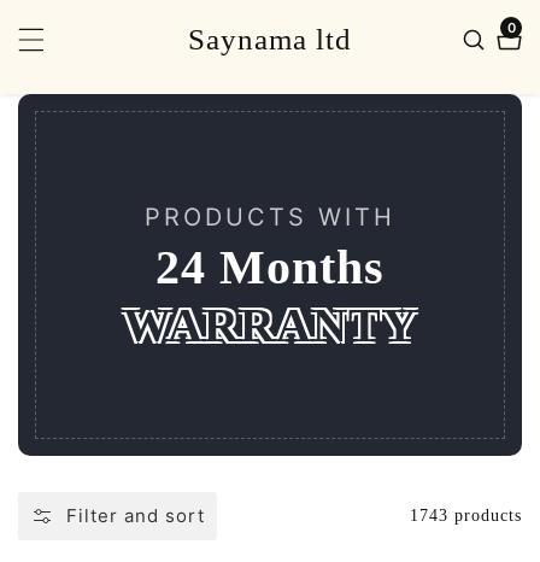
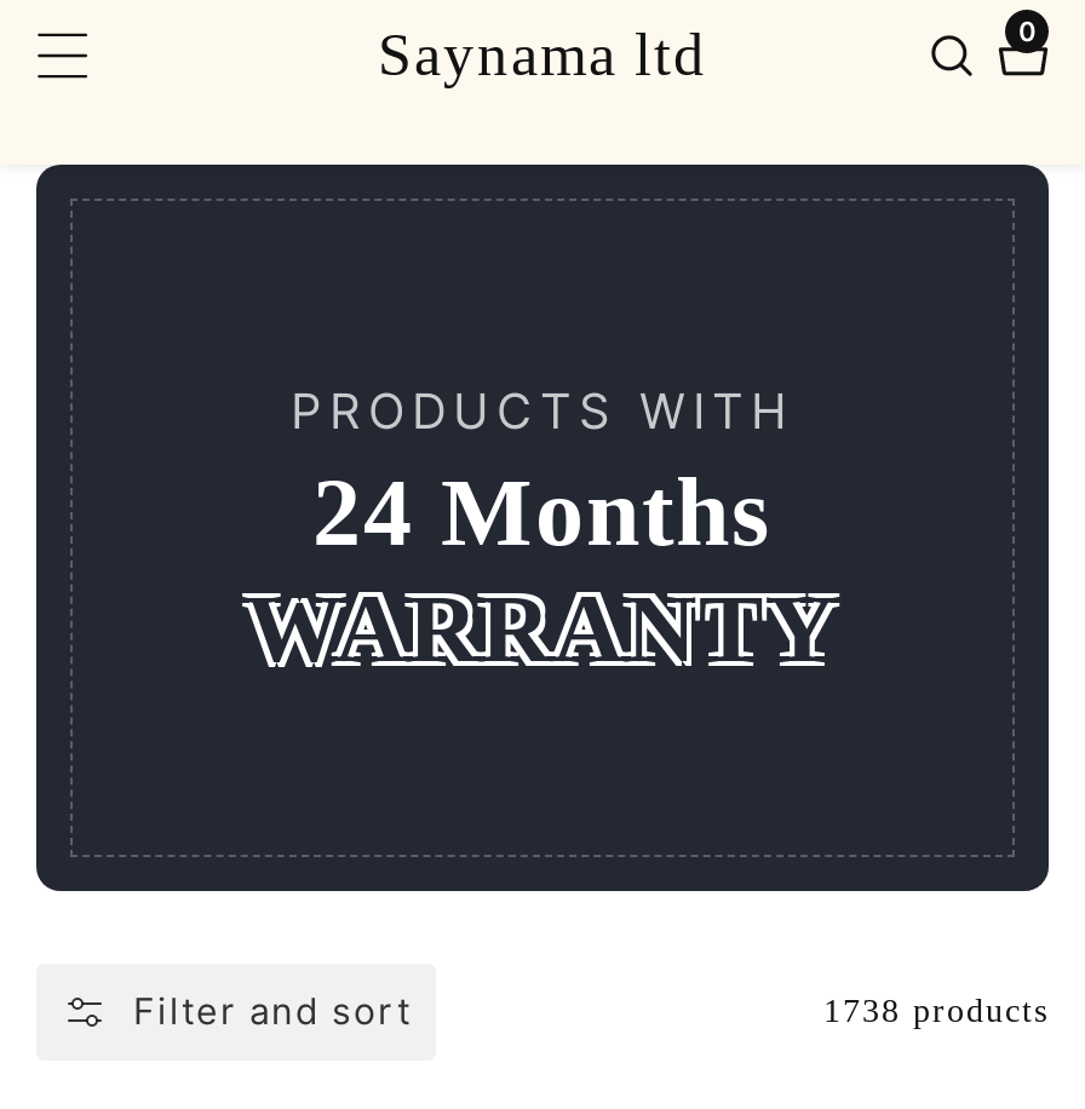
[410,507,522,525] 1743 products -> [823,993,1049,1029] 1738 products

